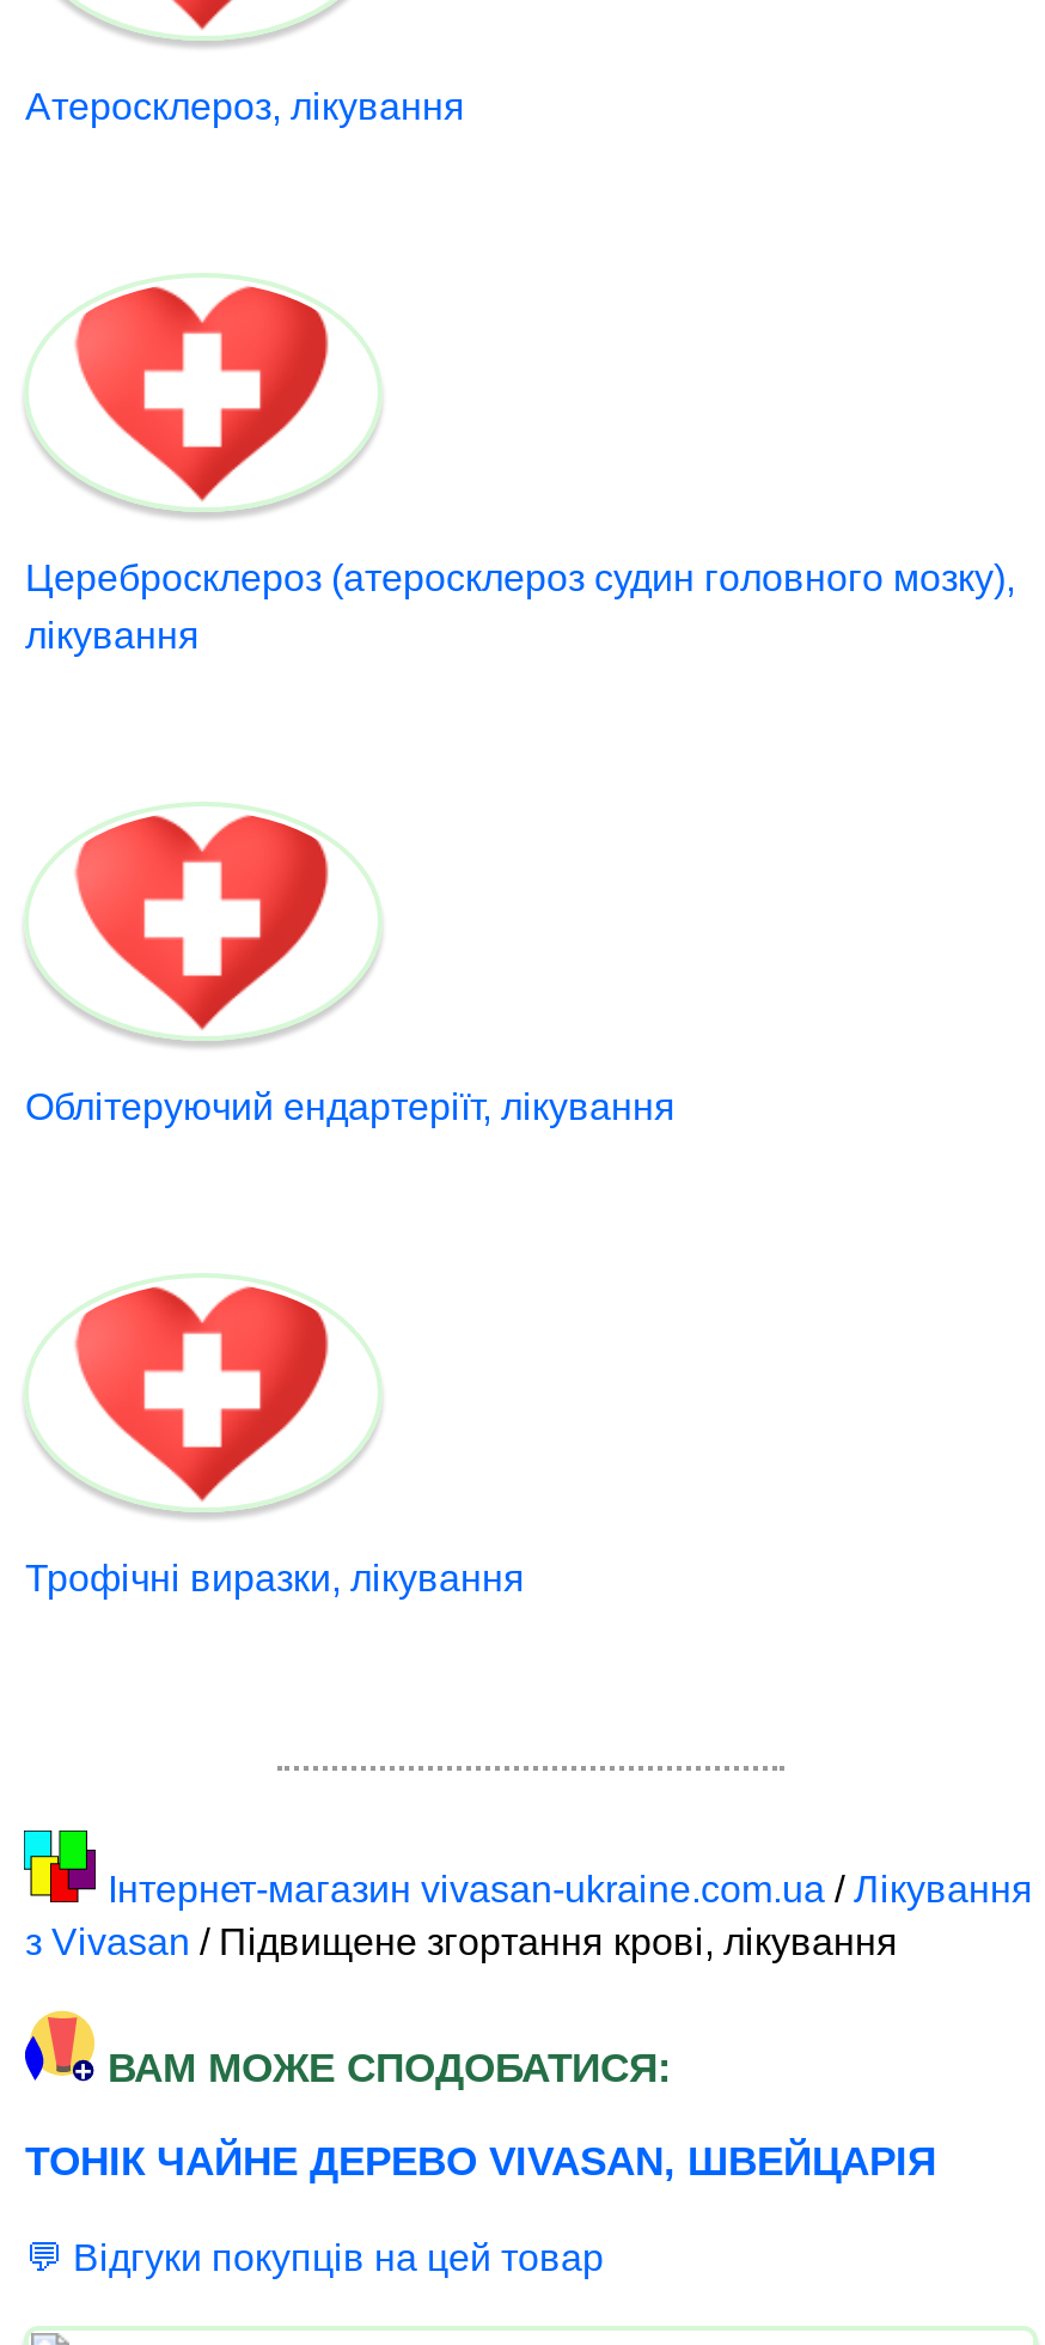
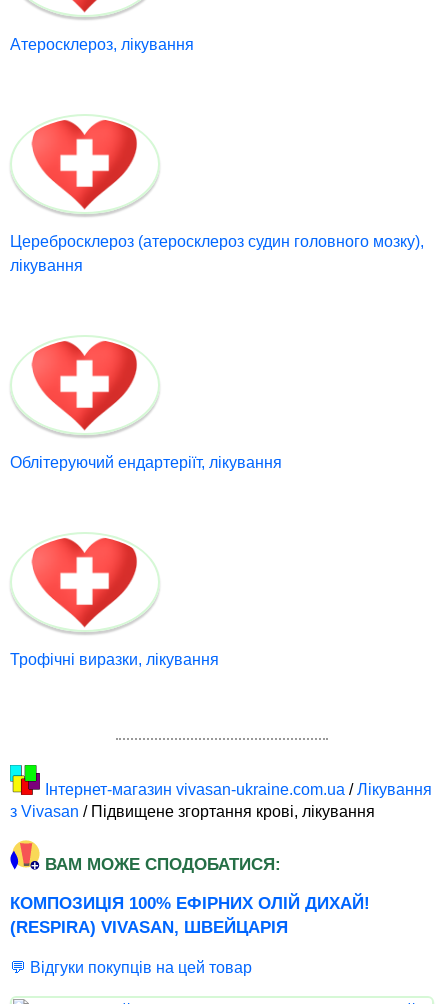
[25,2138,936,2184] ТОНІК ЧАЙНЕ ДЕРЕВО VIVASAN, ШВЕЙЦАРІЯ -> [10,894,370,937] КОМПОЗИЦІЯ 100% ЕФІРНИХ ОЛІЙ ДИХАЙ! | (RESPIRA) VIVASAN, ШВЕЙЦАРІЯ

